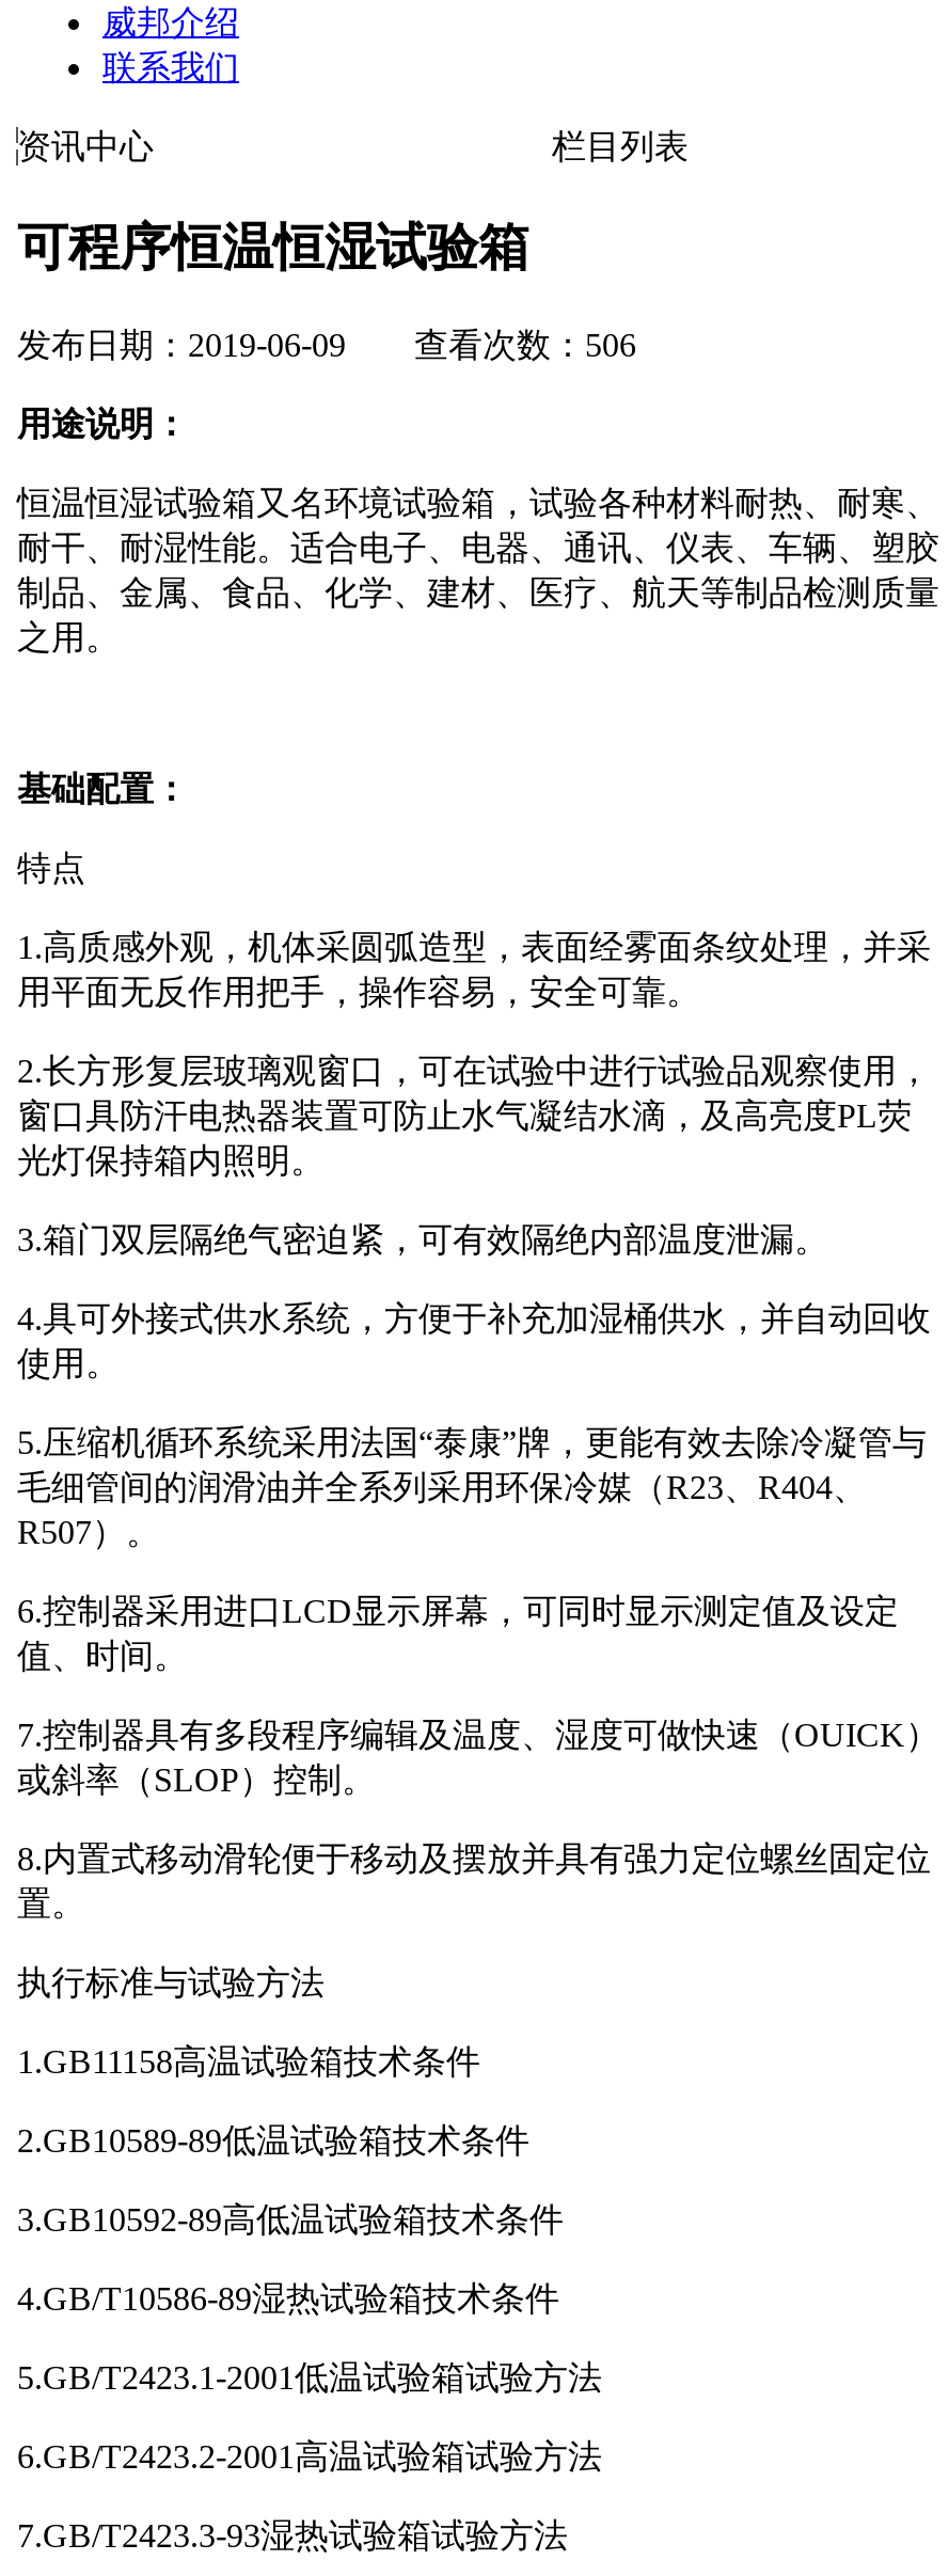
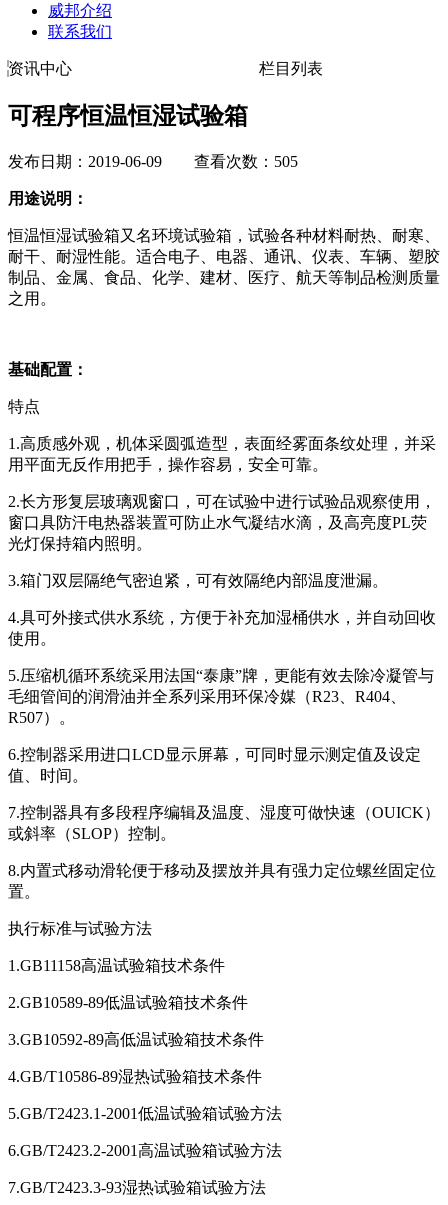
[17,326,636,363] 发布日期：2019-06-09 查看次数：506 -> [8,153,298,170] 发布日期：2019-06-09 查看次数：505

